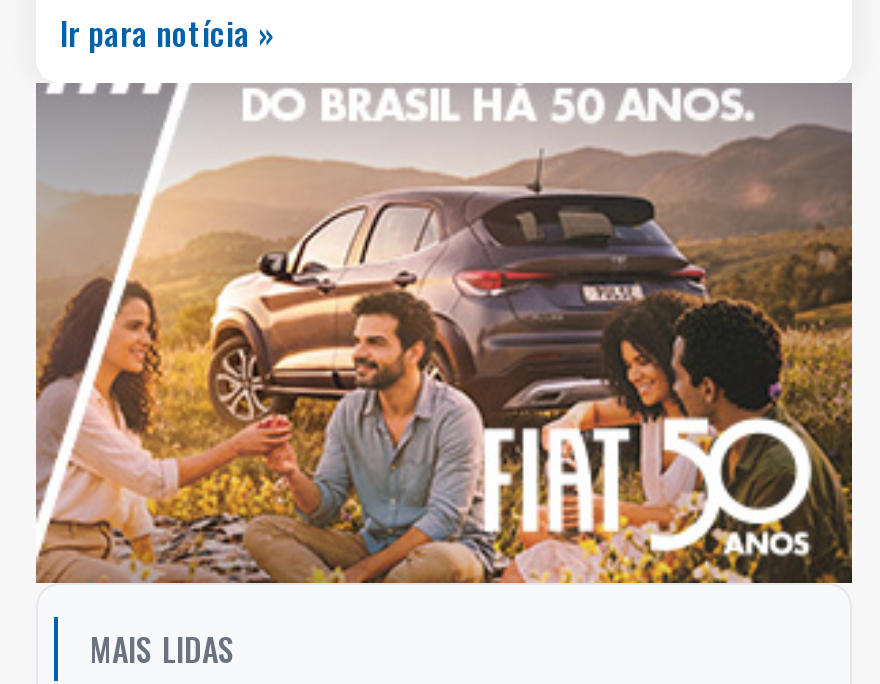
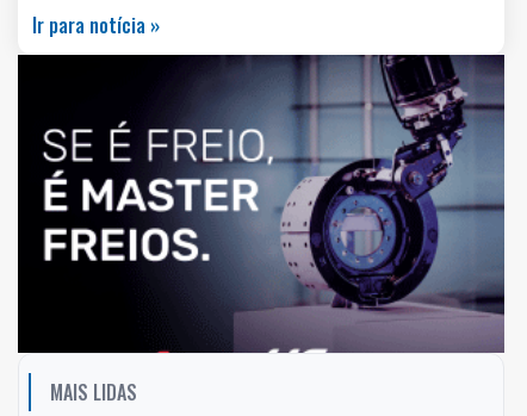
[34,83,854,585] [image] -> [17,54,506,354] [image]

